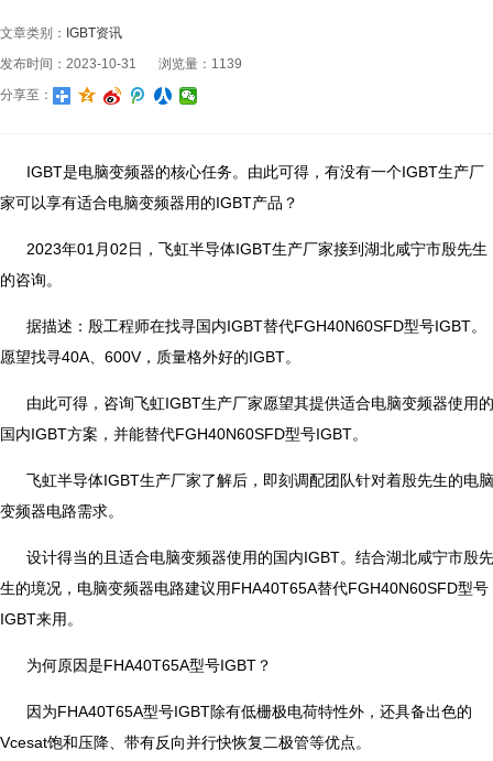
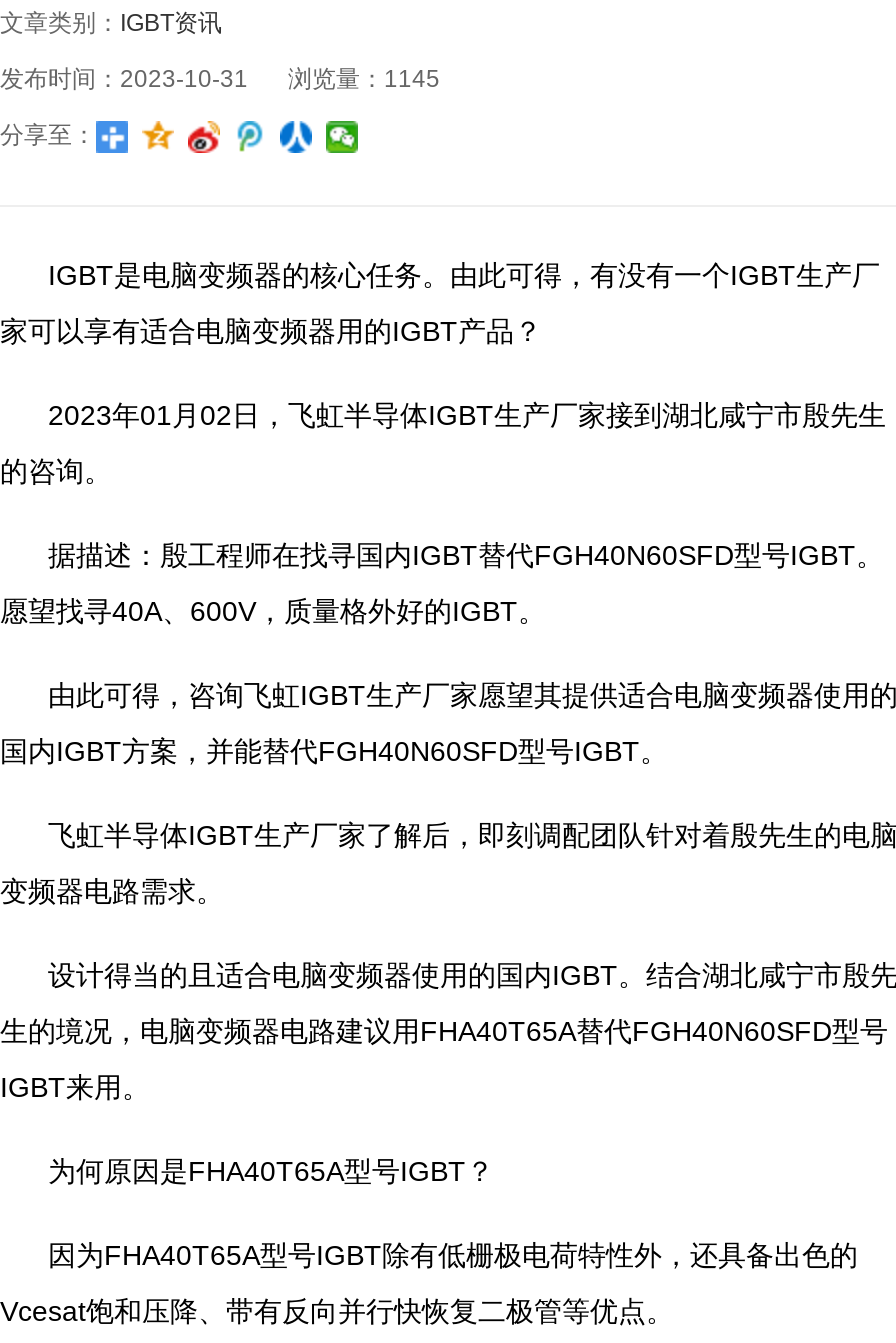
[0,57,242,72] 发布时间：2023-10-31 浏览量：1139 -> [0,66,440,94] 发布时间：2023-10-31 浏览量：1145

